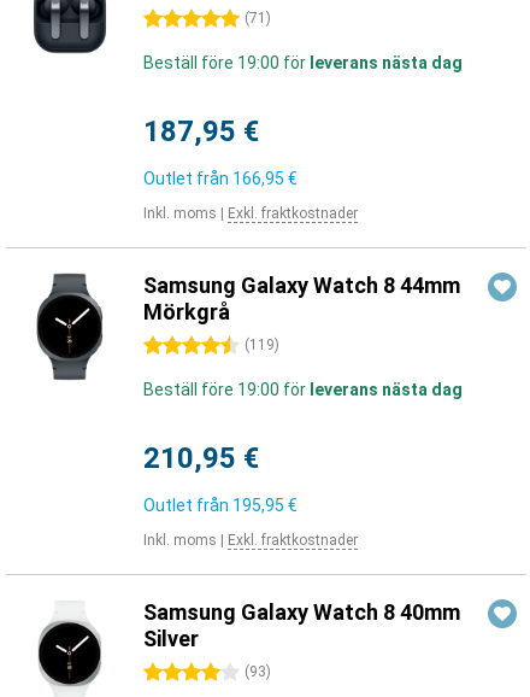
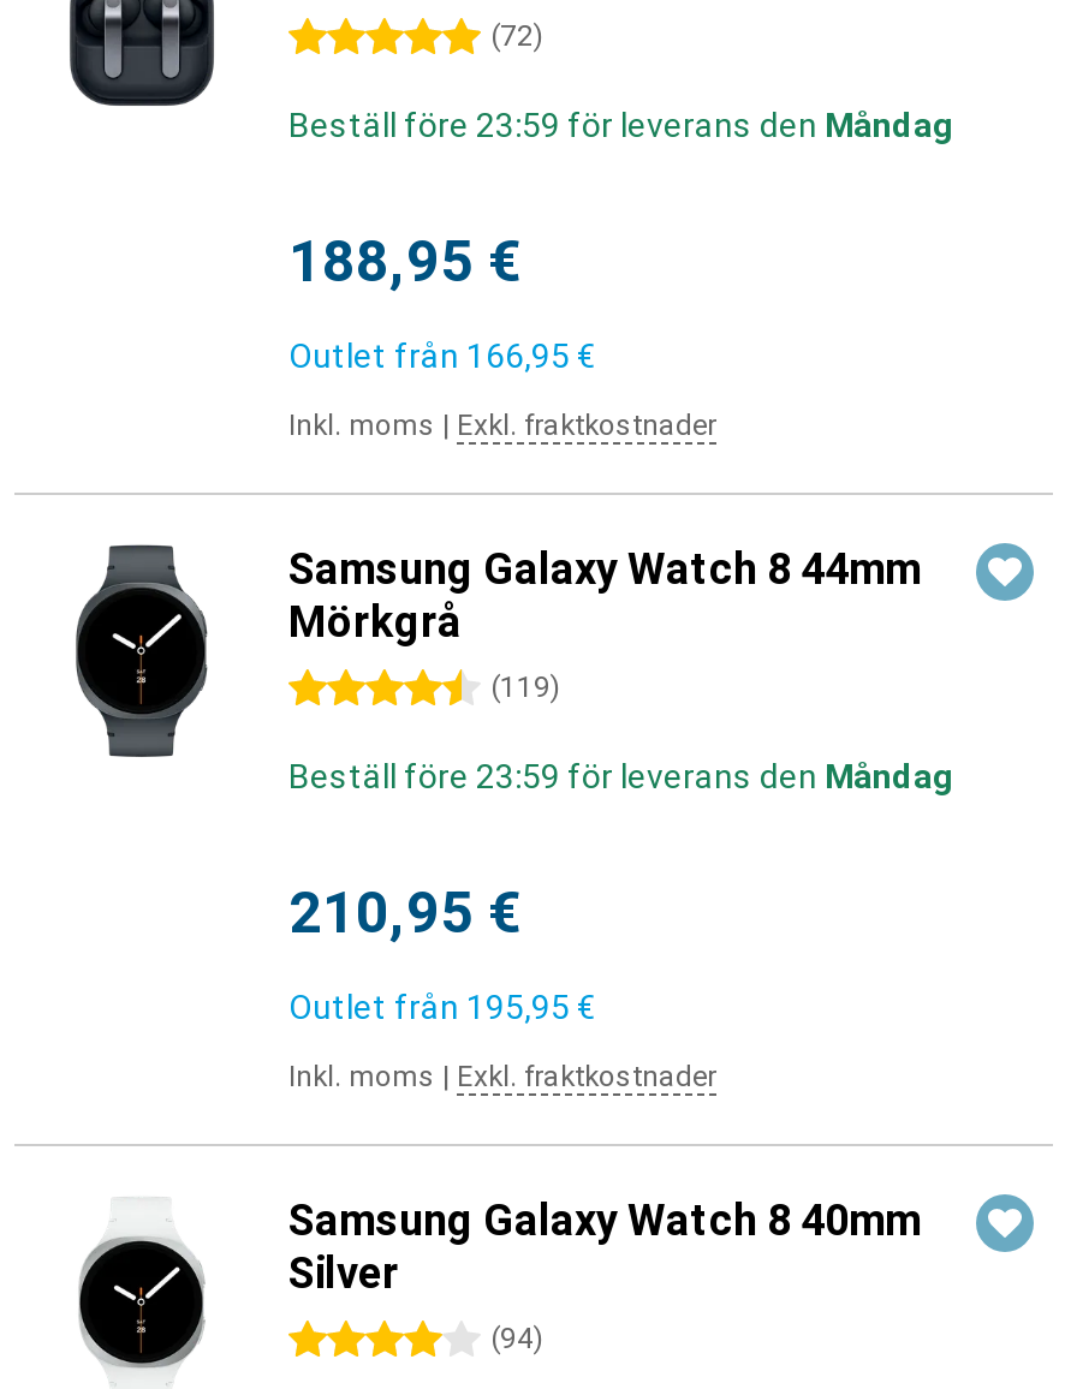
[245,10,271,27] (71) -> [490,19,543,53] (72)
[143,53,463,72] Beställ före 19:00 för leverans nästa dag -> [288,106,954,144] Beställ före 23:59 för leverans den Måndag
[143,115,259,148] 187,95 € -> [288,228,519,296] 188,95 €
[143,380,463,399] Beställ före 19:00 för leverans nästa dag -> [288,757,954,795] Beställ före 23:59 för leverans den Måndag
[245,663,271,680] (93) -> [490,1322,543,1355] (94)

